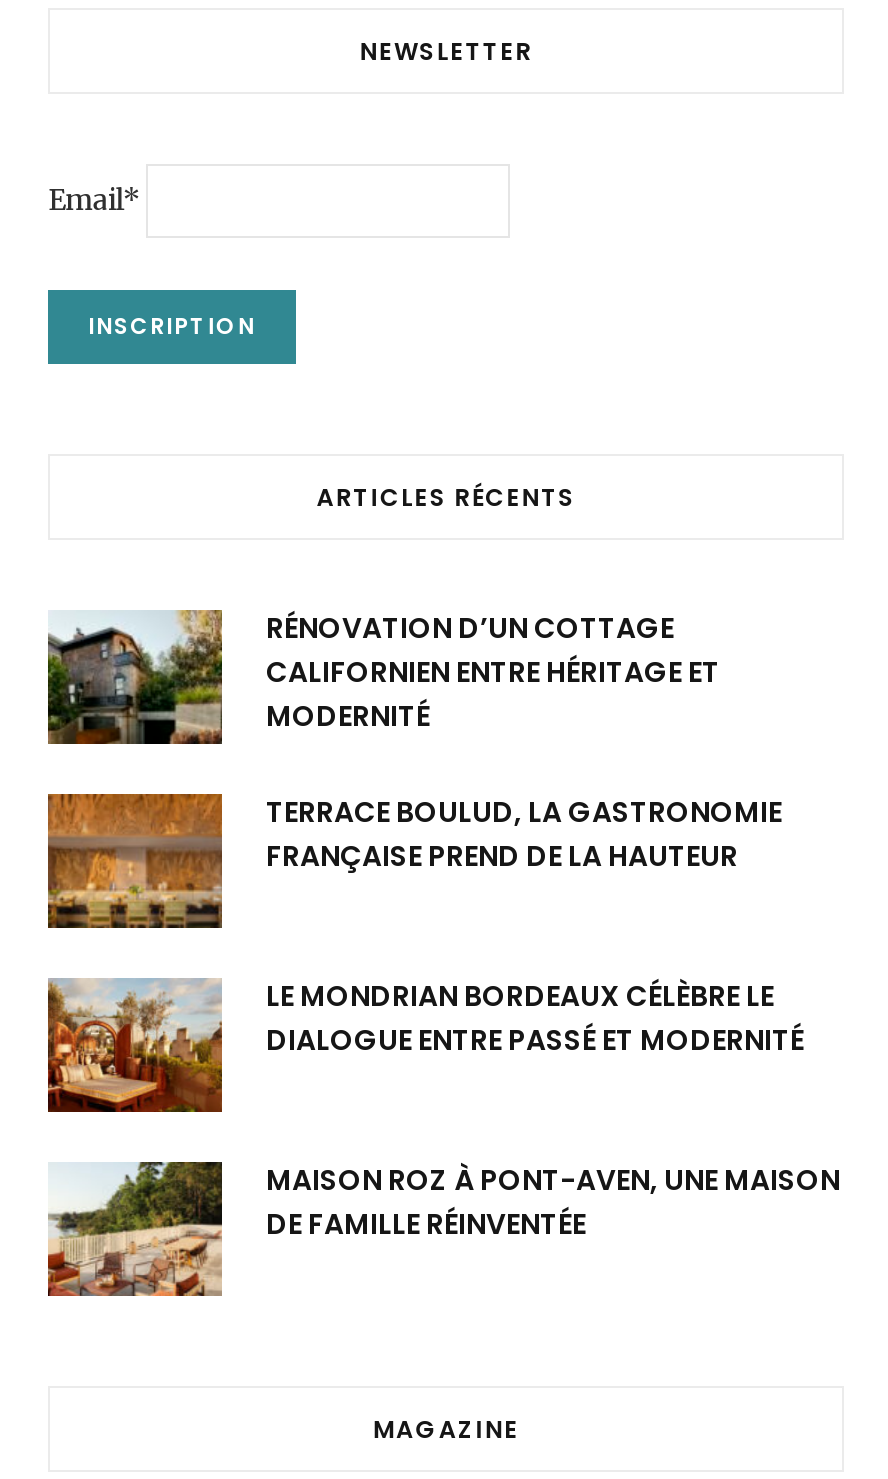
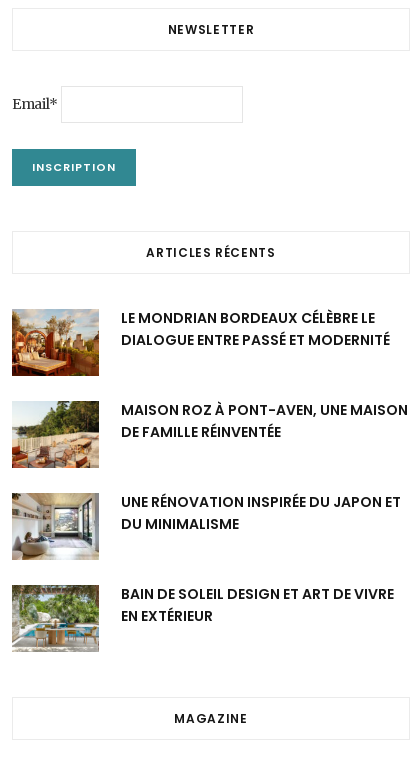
[46,608,782,876] [image] | RÉNOVATION D’UN COTTAGE | CALIFORNIEN ENTRE HÉRITAGE ET | MODERNITÉ | TERRACE BOULUD, LA GASTRONOMIE | FRANÇAISE PREND DE LA HAUTEUR -> none
[46,792,224,930] [image] -> none
moved [44,976,840,1244] -> [10,308,408,442]: [image] | LE MONDRIAN BORDEAUX CÉLÈBRE LE | DIALOGUE ENTRE PASSÉ ET MODERNITÉ | MAISON ROZ À PONT-AVEN, UNE MAISON | DE FAMILLE RÉINVENTÉE
none -> [11,492,401,626] [image] | UNE RÉNOVATION INSPIRÉE DU JAPON ET | DU MINIMALISME | BAIN DE SOLEIL DESIGN ET ART DE VIVRE | EN EXTÉRIEUR
none -> [11,584,100,652] [image]

